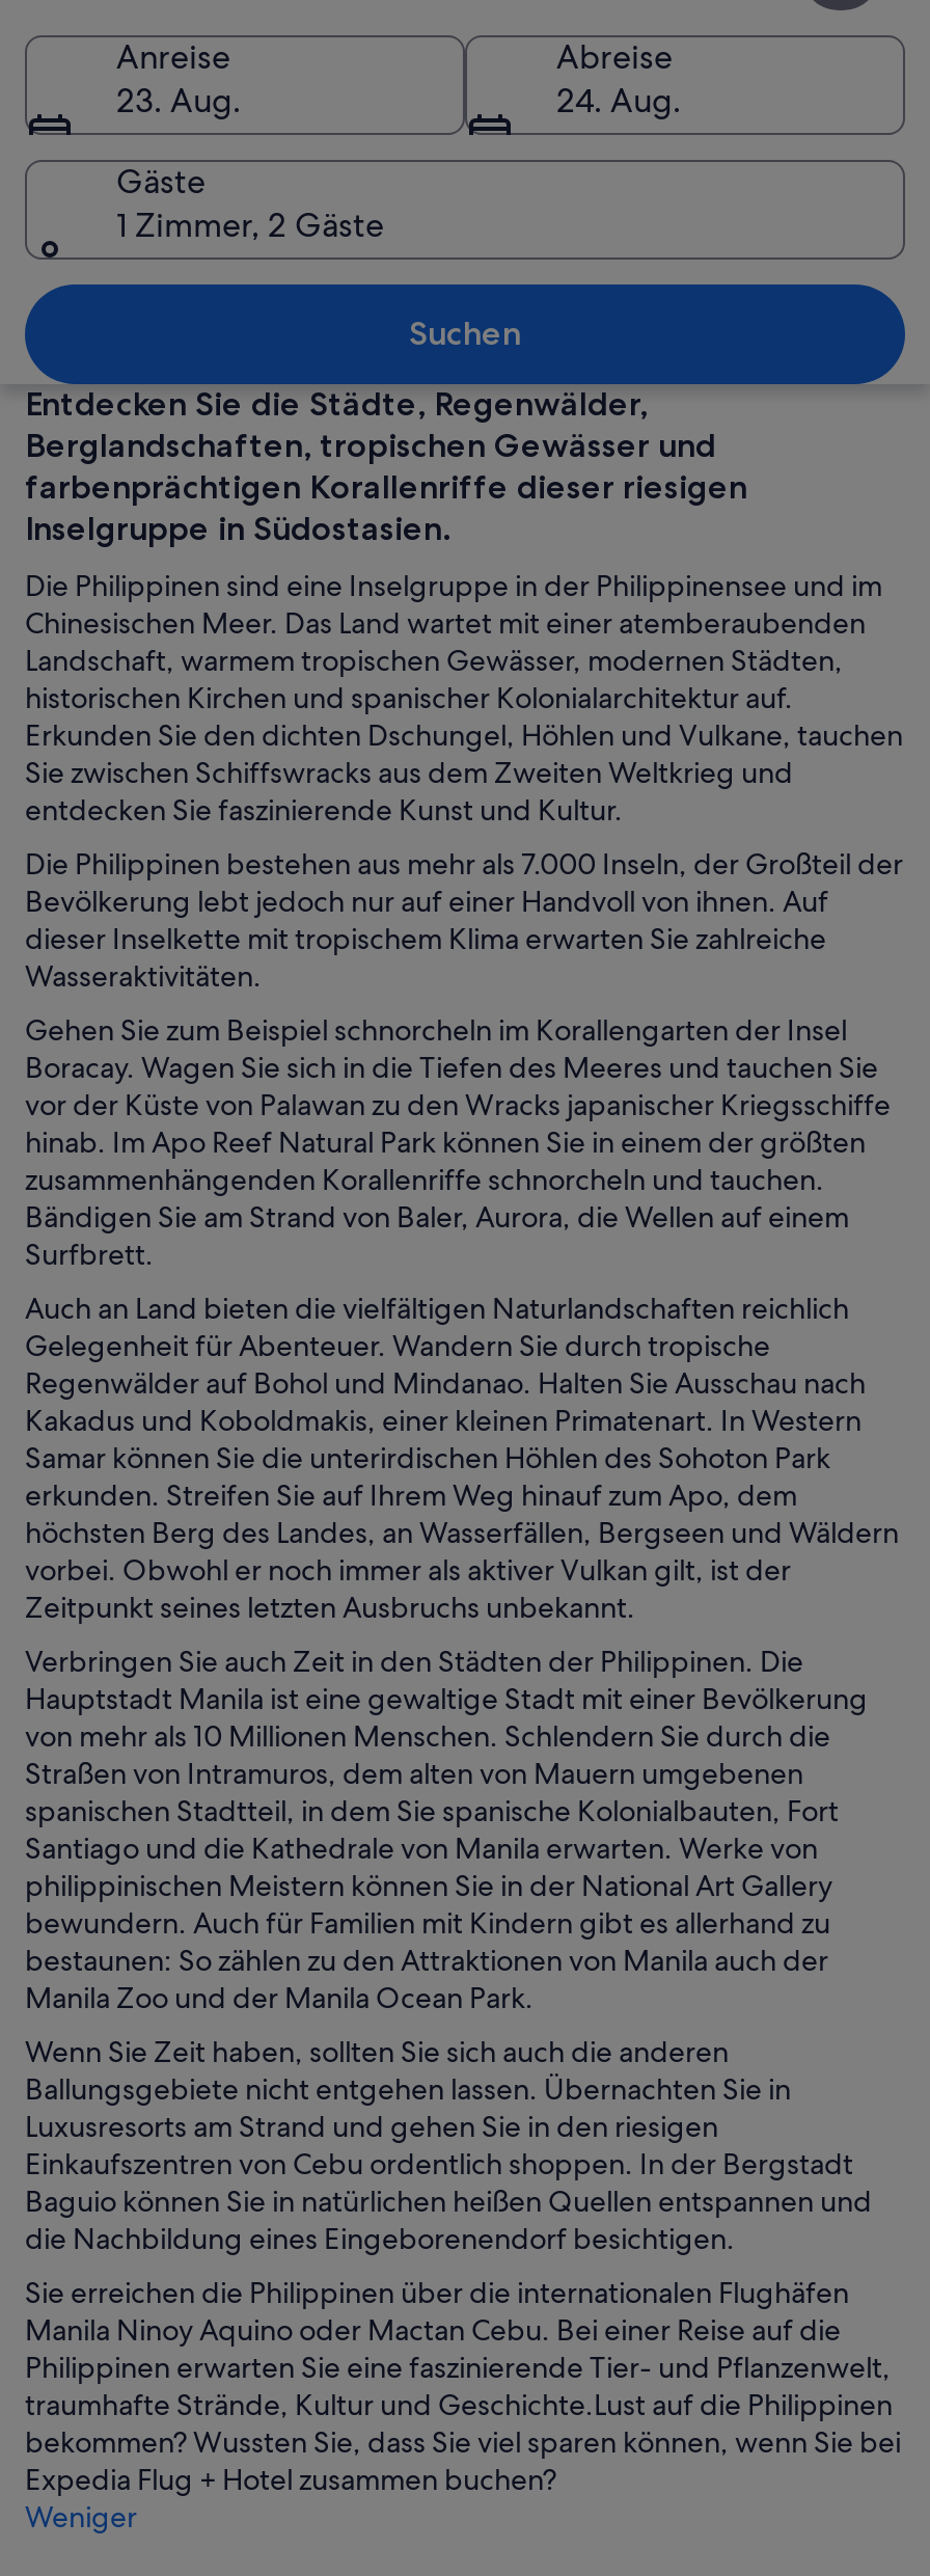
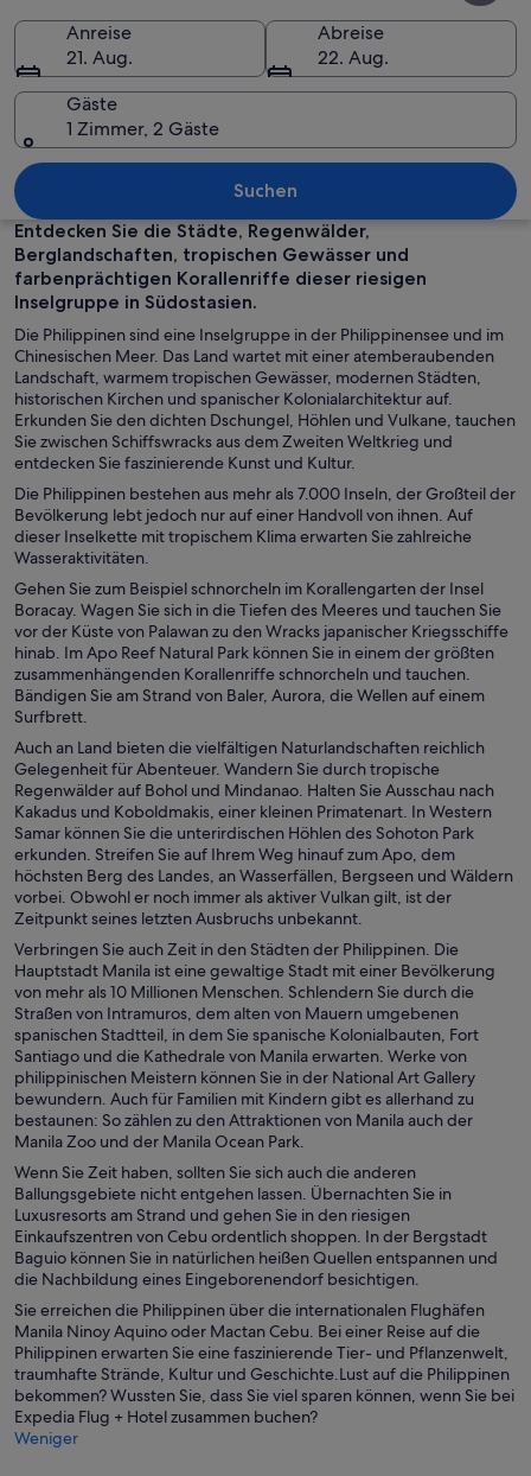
[116,78,241,121] 23. Aug. -> [66,44,133,69] 21. Aug.
[556,78,681,121] 24. Aug. -> [318,44,389,69] 22. Aug.

